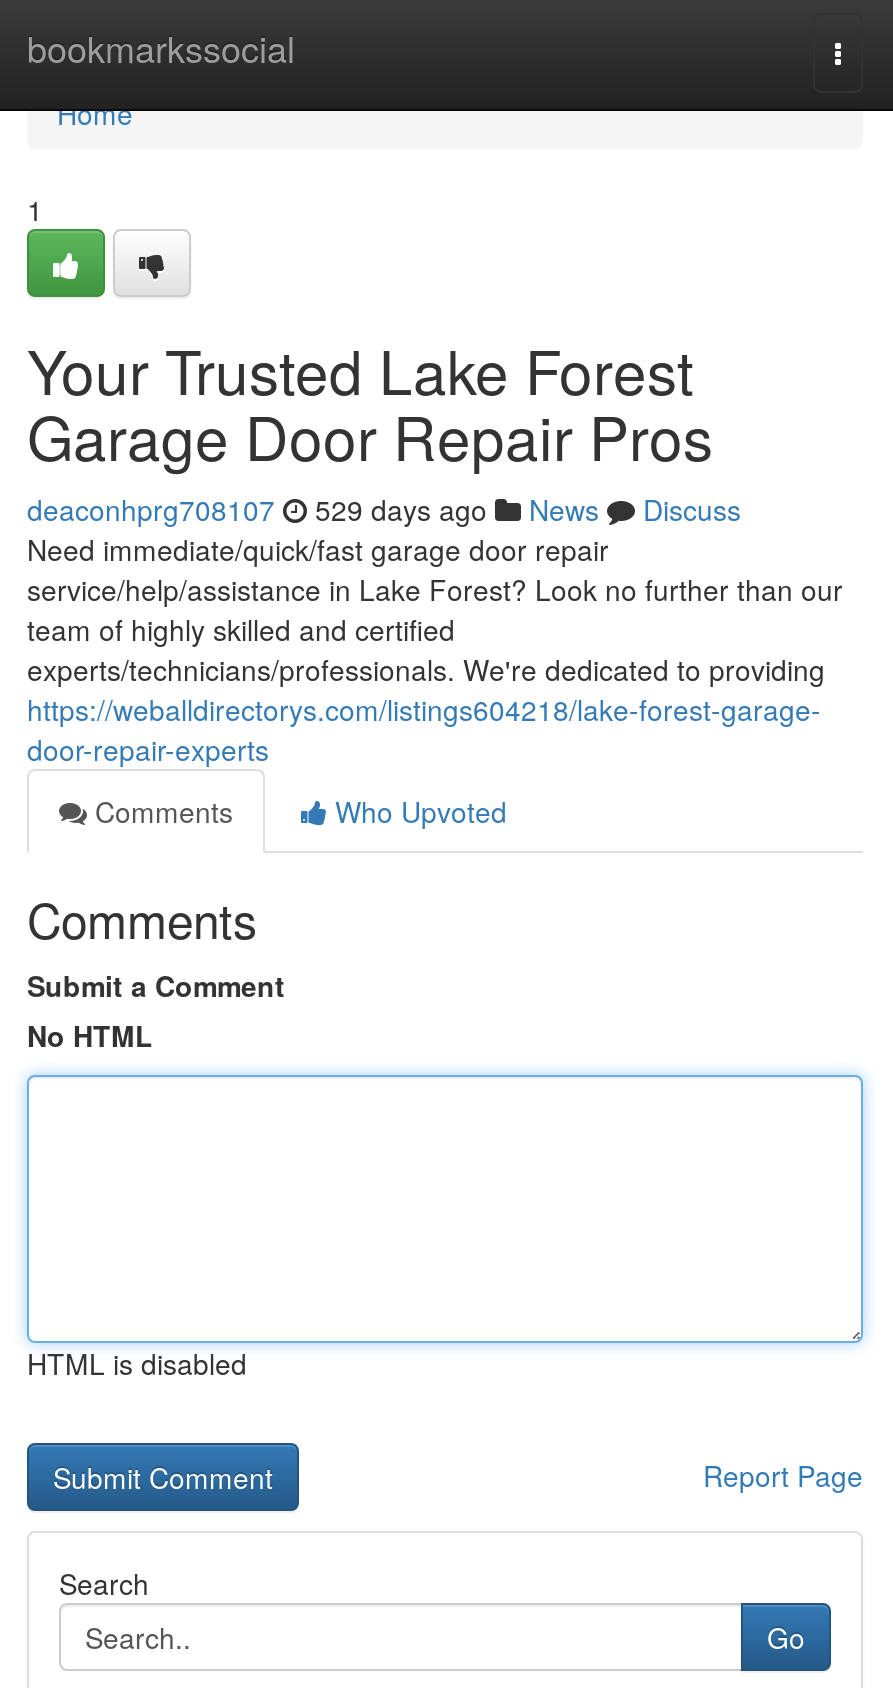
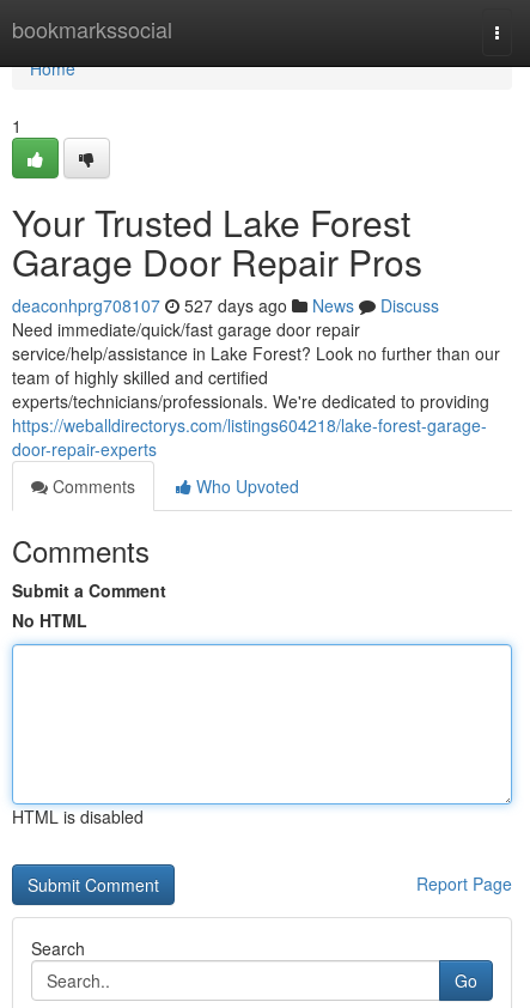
[27,489,741,529] deaconhprg708107 529 days ago News Discuss -> [12,293,439,317] deaconhprg708107 527 days ago News Discuss

